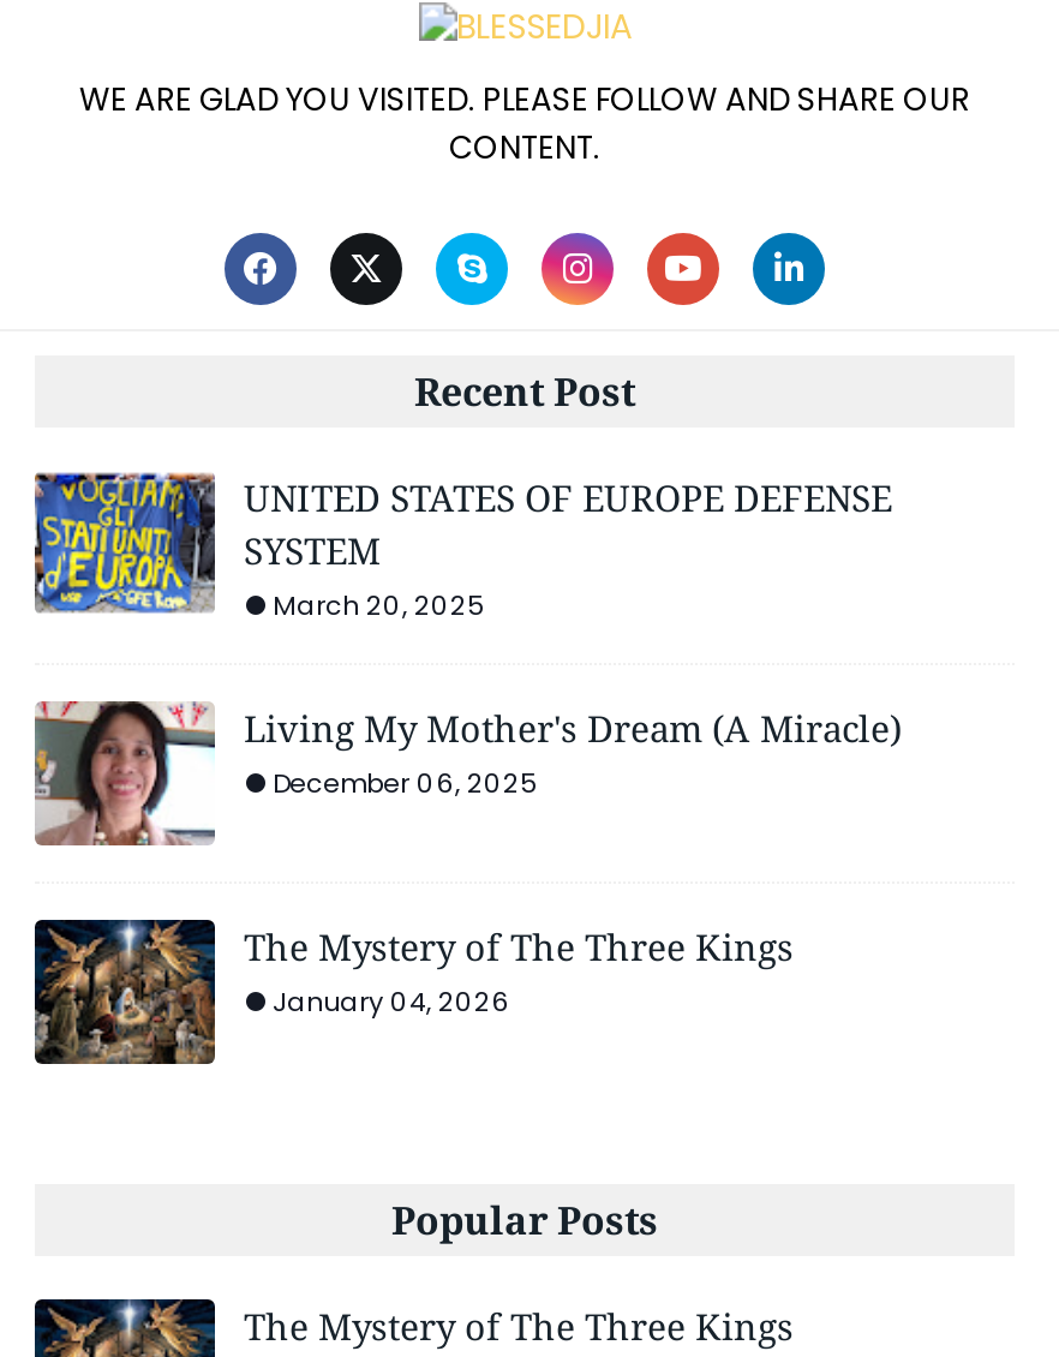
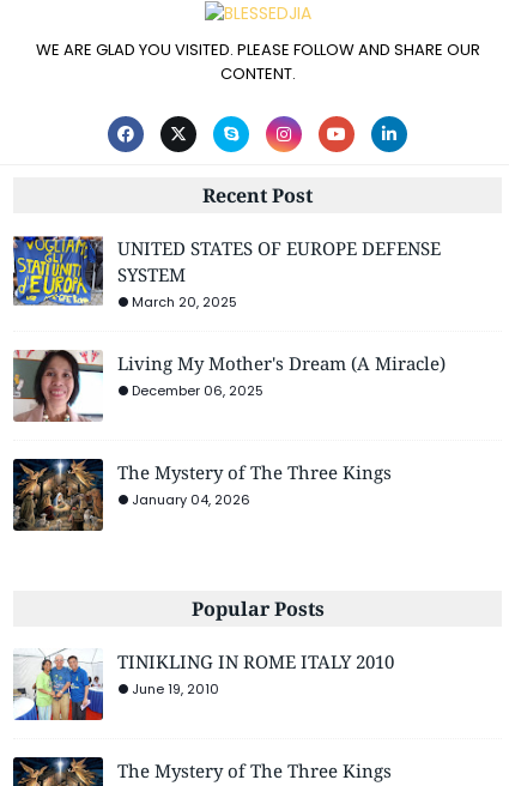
none -> [12,648,394,721] [image] | TINIKLING IN ROME ITALY 2010 | June 19, 2010

